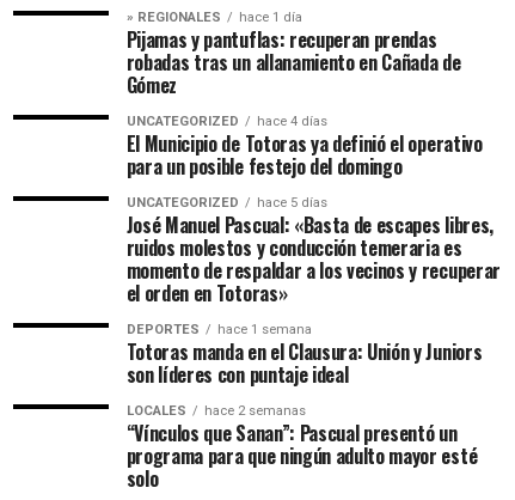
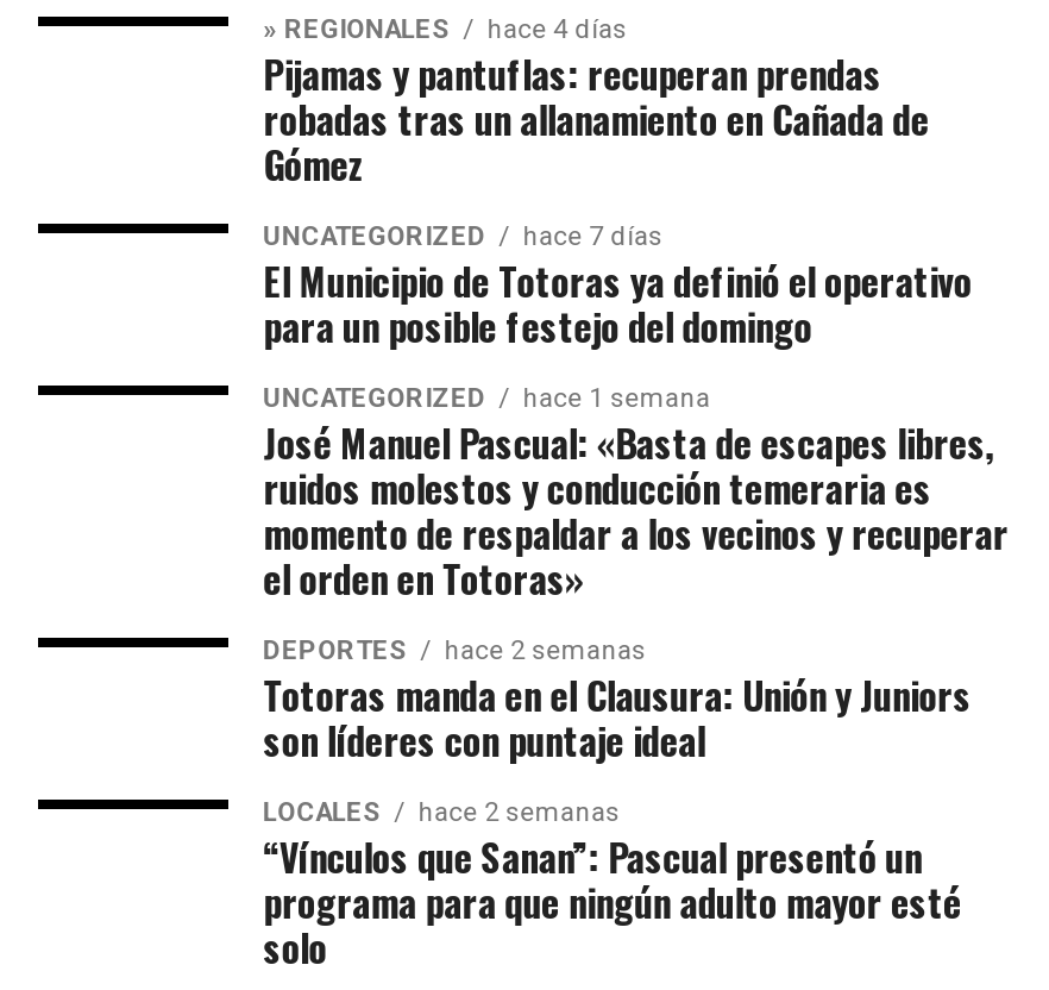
[126,9,302,25] » REGIONALES hace 1 día -> [263,13,627,44] » REGIONALES hace 4 días
[126,113,327,129] UNCATEGORIZED hace 4 días -> [263,220,663,251] UNCATEGORIZED hace 7 días
[126,194,327,210] UNCATEGORIZED hace 5 días -> [263,382,711,413] UNCATEGORIZED hace 1 semana
[126,321,312,337] DEPORTES hace 1 semana -> [263,634,646,665] DEPORTES hace 2 semanas

